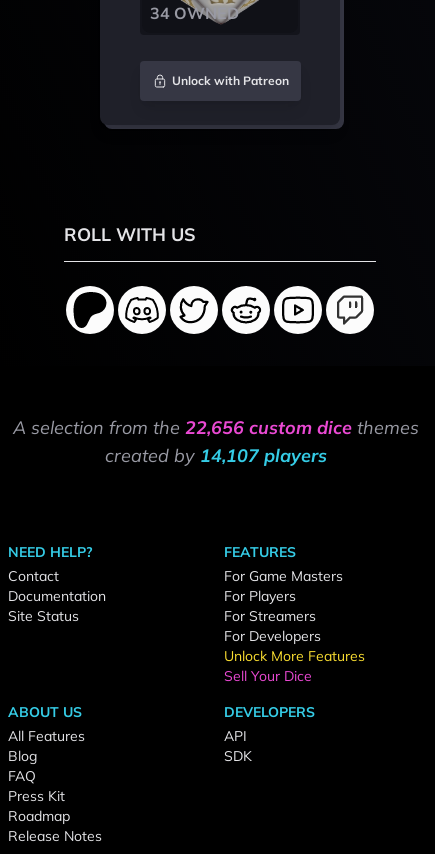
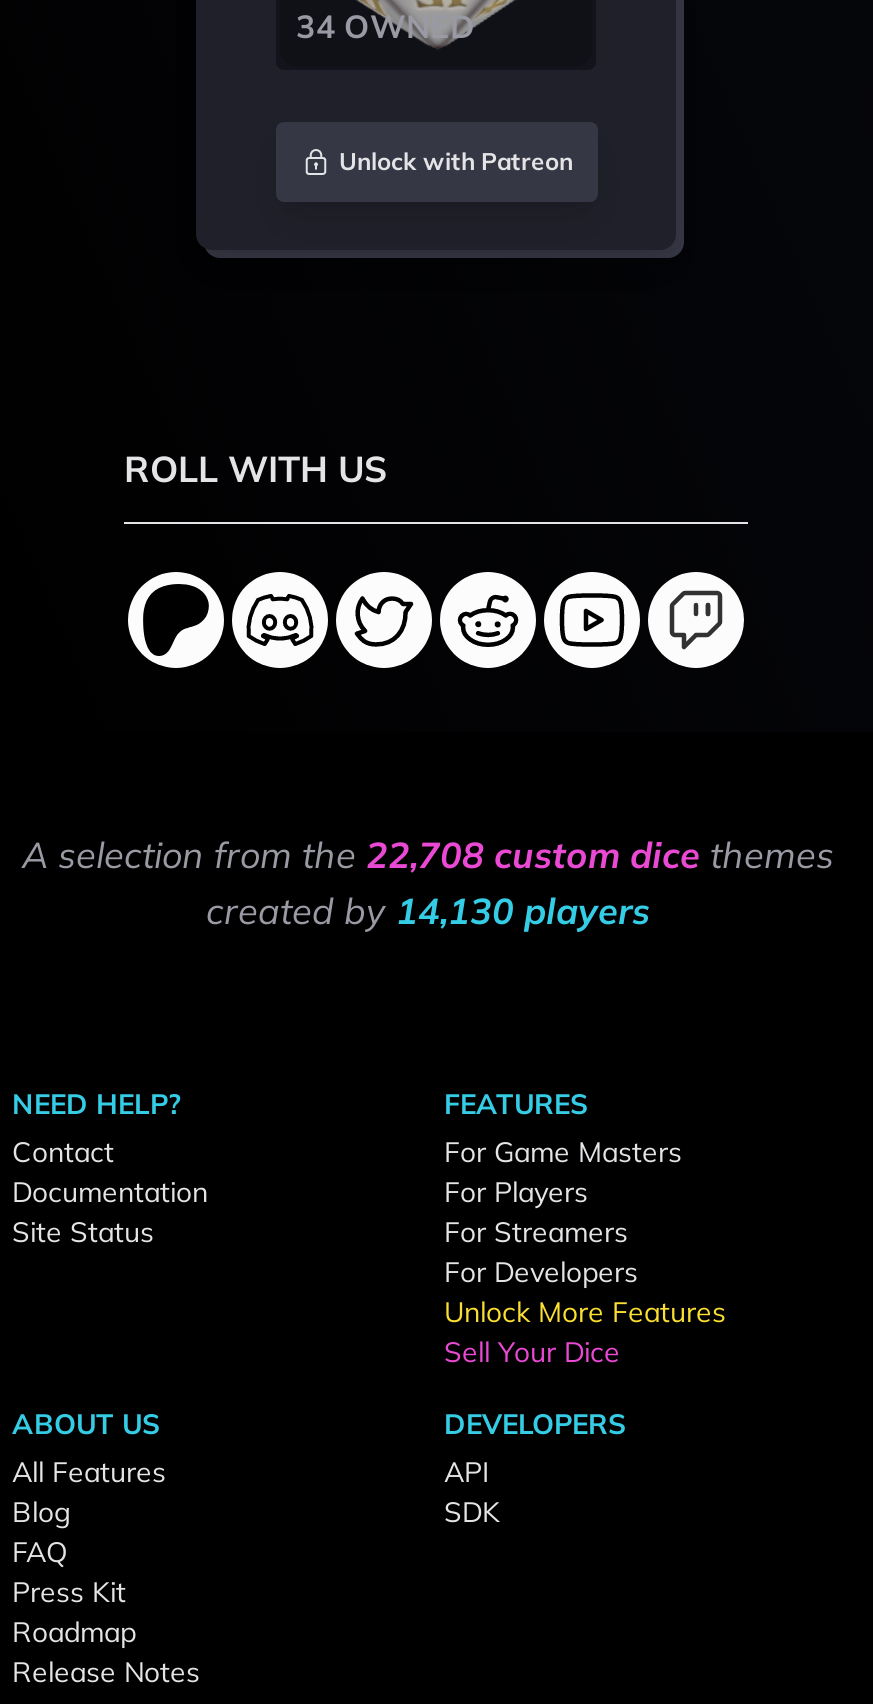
[13,416,419,439] A selection from the 22,656 custom dice themes -> [22,832,834,878] A selection from the 22,708 custom dice themes
[105,444,327,467] created by 14,107 players -> [206,888,650,934] created by 14,130 players

